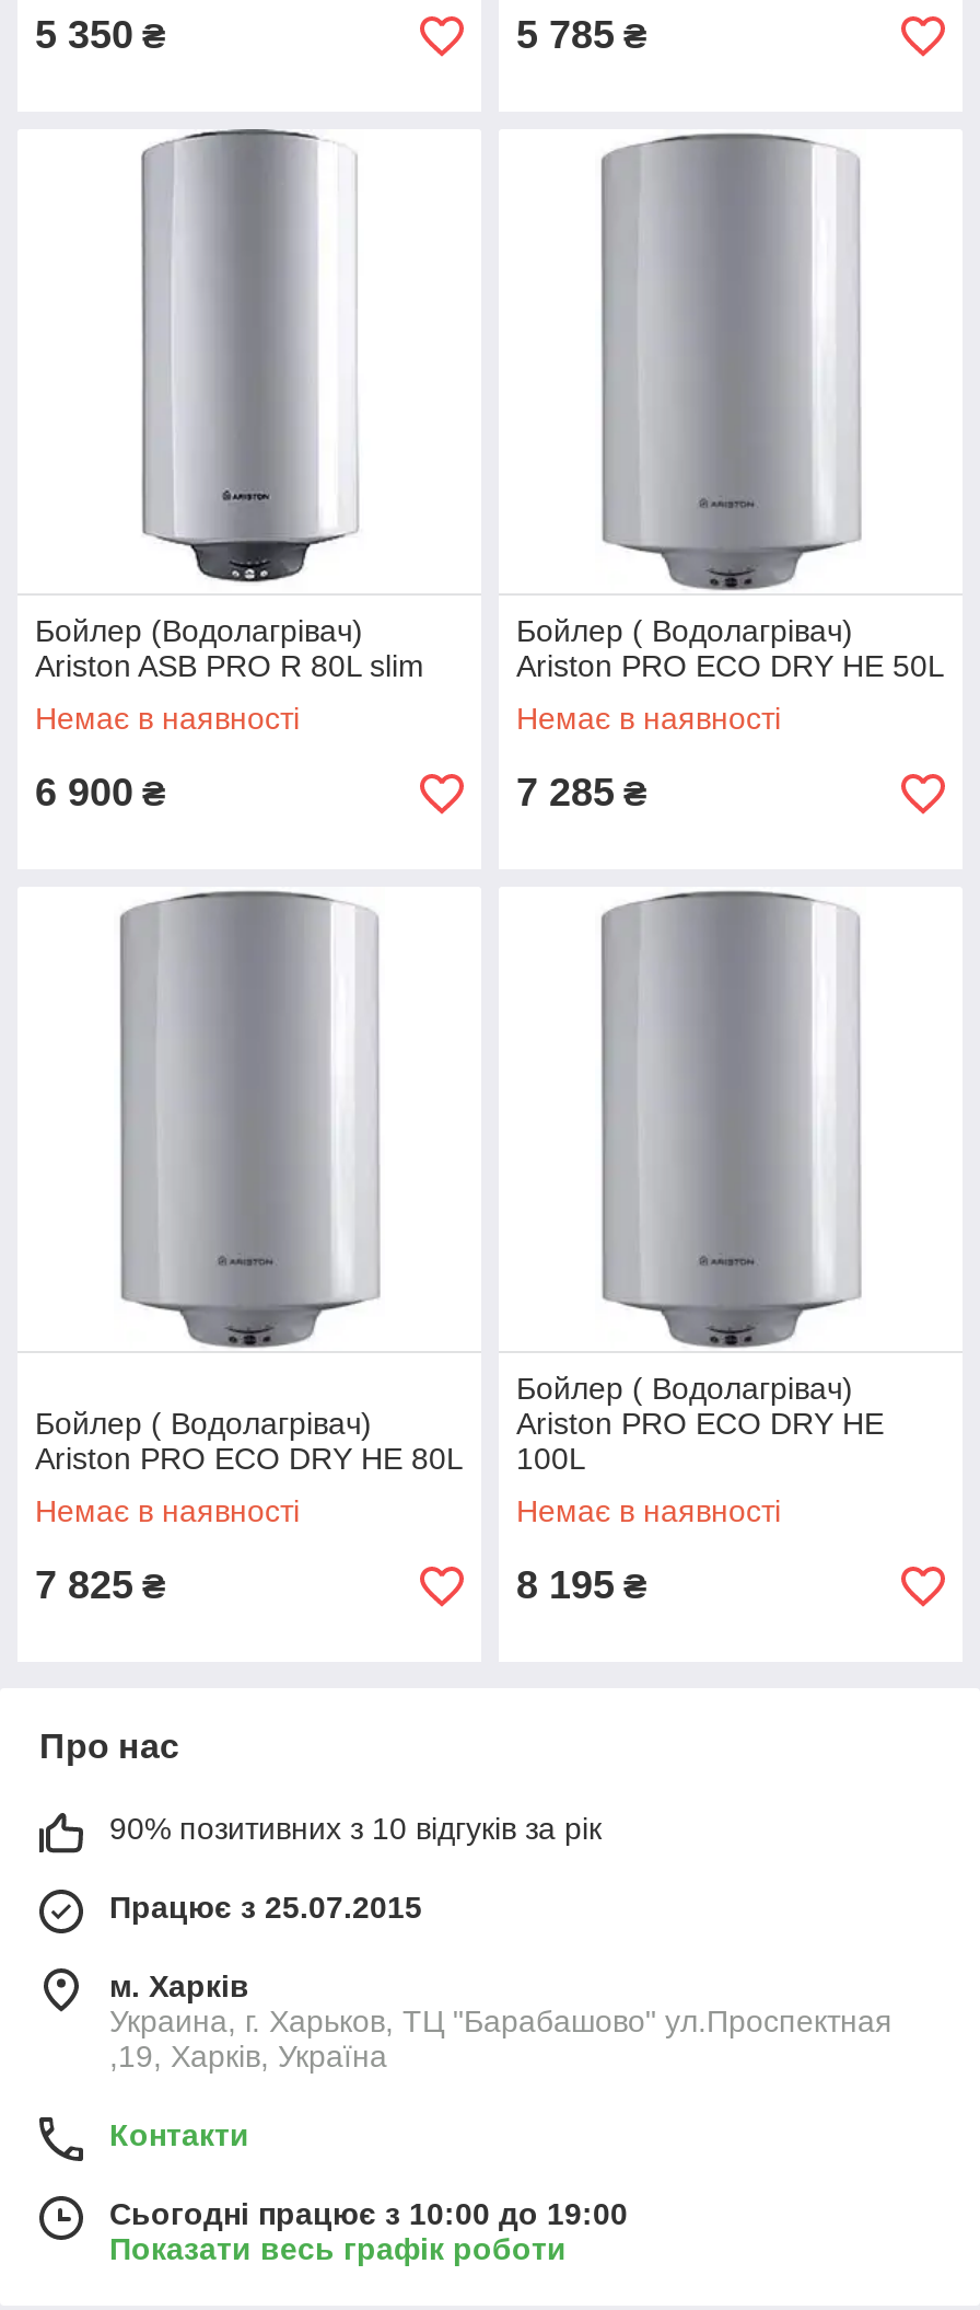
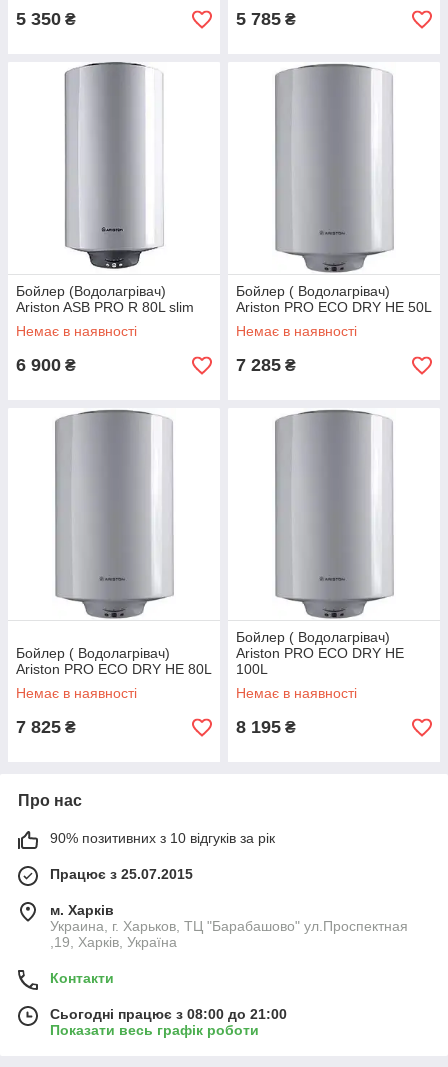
[109,2196,628,2231] Сьогодні працює з 10:00 до 19:00 -> [50,1006,287,1022] Сьогодні працює з 08:00 до 21:00

